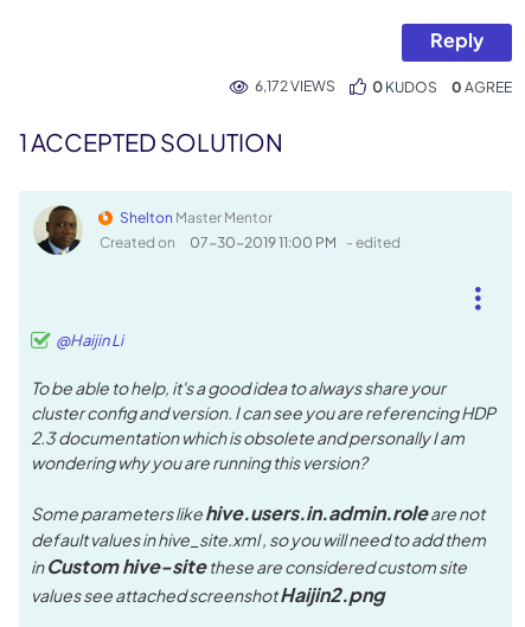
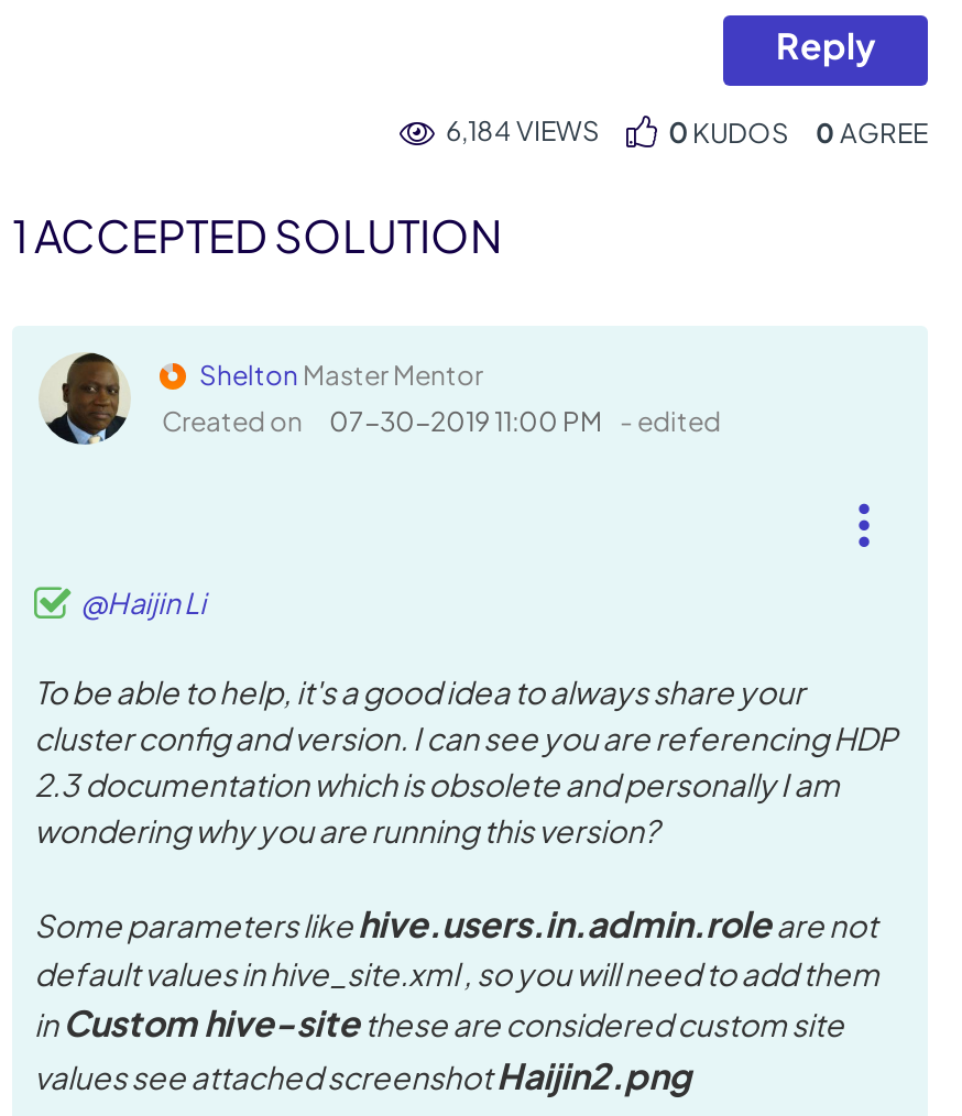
[255,77,335,95] 6,172 VIEWS -> [446,114,600,147] 6,184 VIEWS

